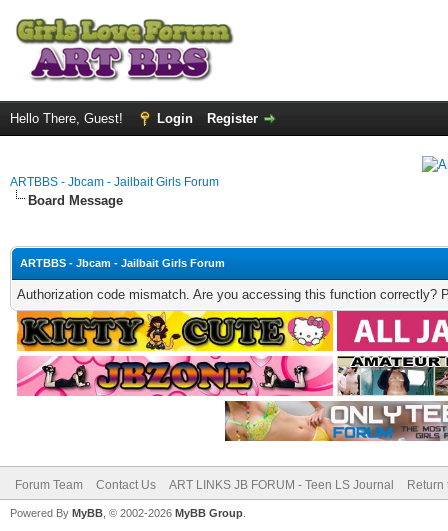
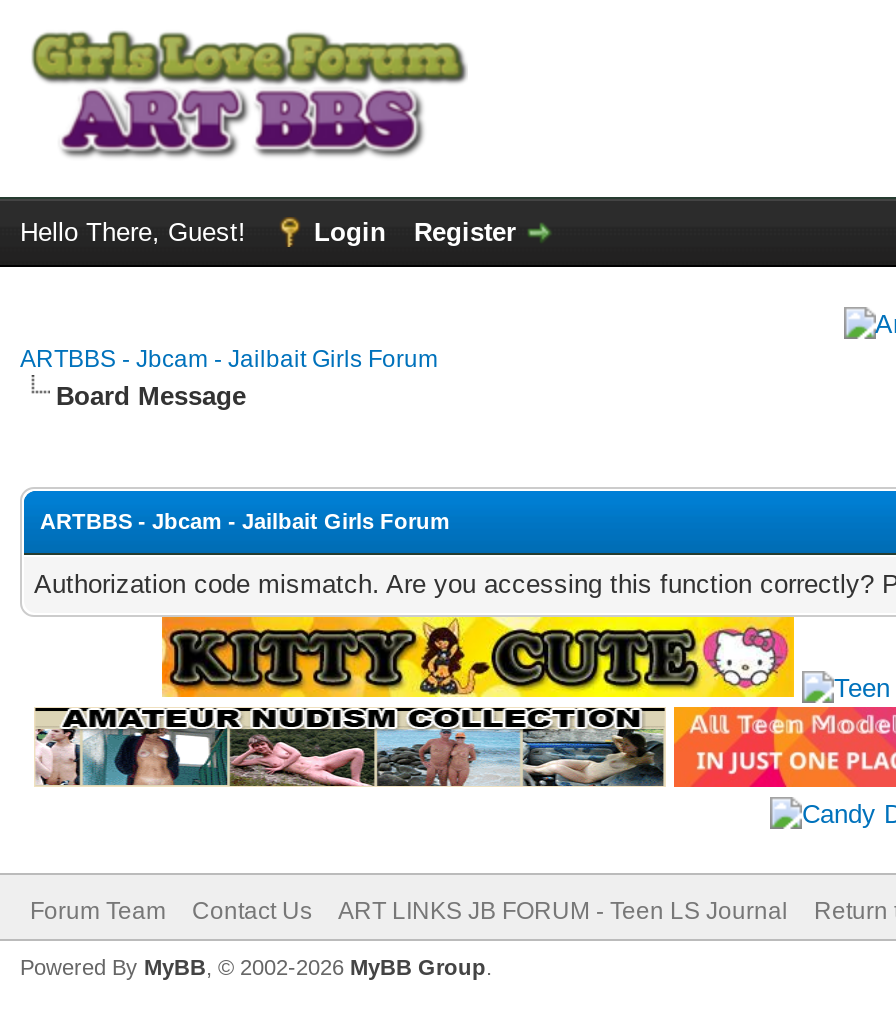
[16,310,445,442] [image] -> [34,615,890,831] [image]

